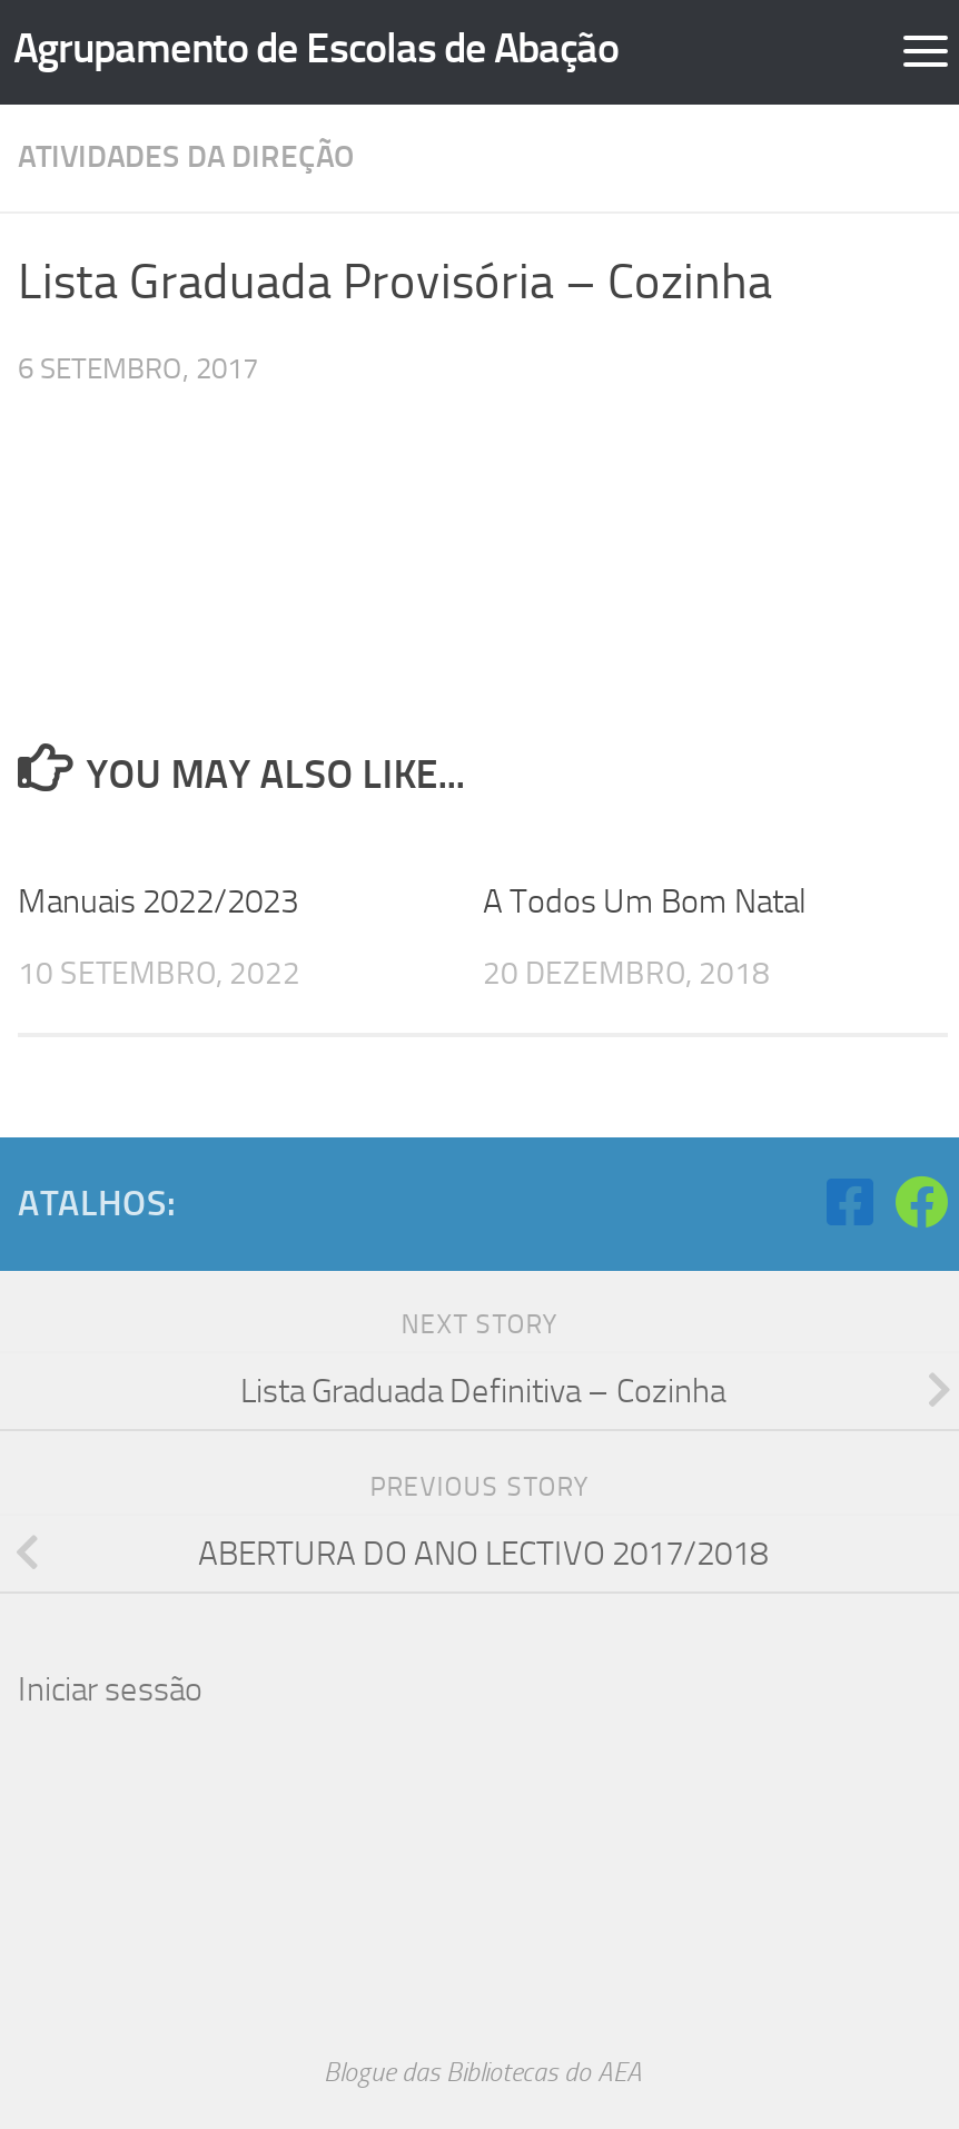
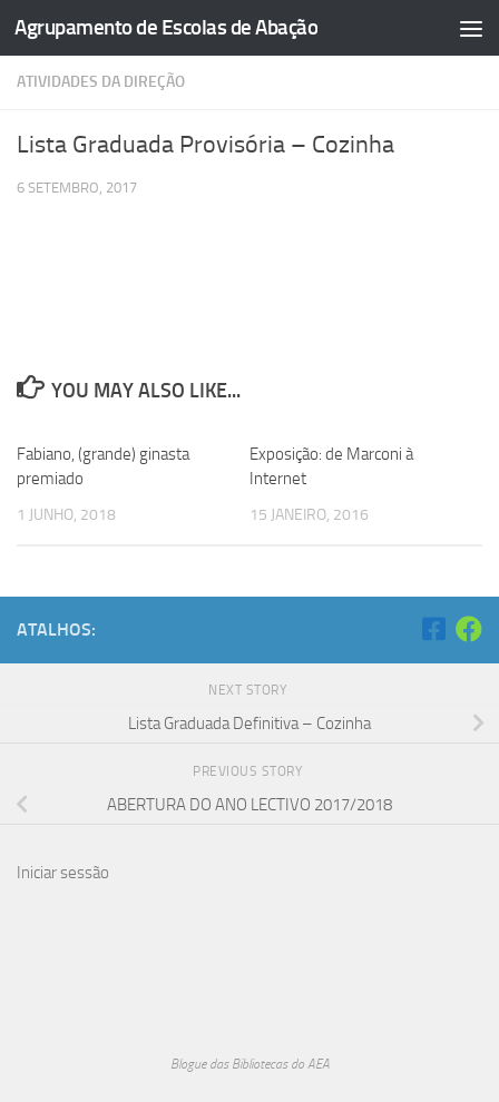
[18,881,298,921] Manuais 2022/2023 -> [17,444,189,489] Fabiano, (grande) ginasta | premiado
[483,881,805,921] A Todos Um Bom Natal -> [250,444,413,489] Exposição: de Marconi à | Internet
[18,955,300,993] 10 SETEMBRO, 2022 -> [17,505,116,524] 1 JUNHO, 2018
[483,955,770,993] 20 DEZEMBRO, 2018 -> [250,505,369,524] 15 JANEIRO, 2016

